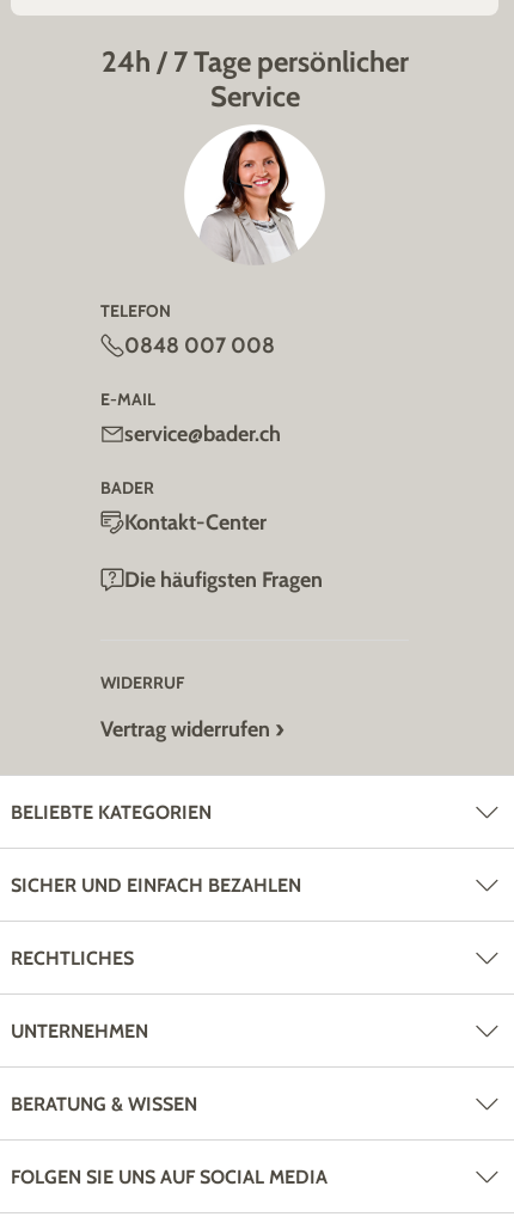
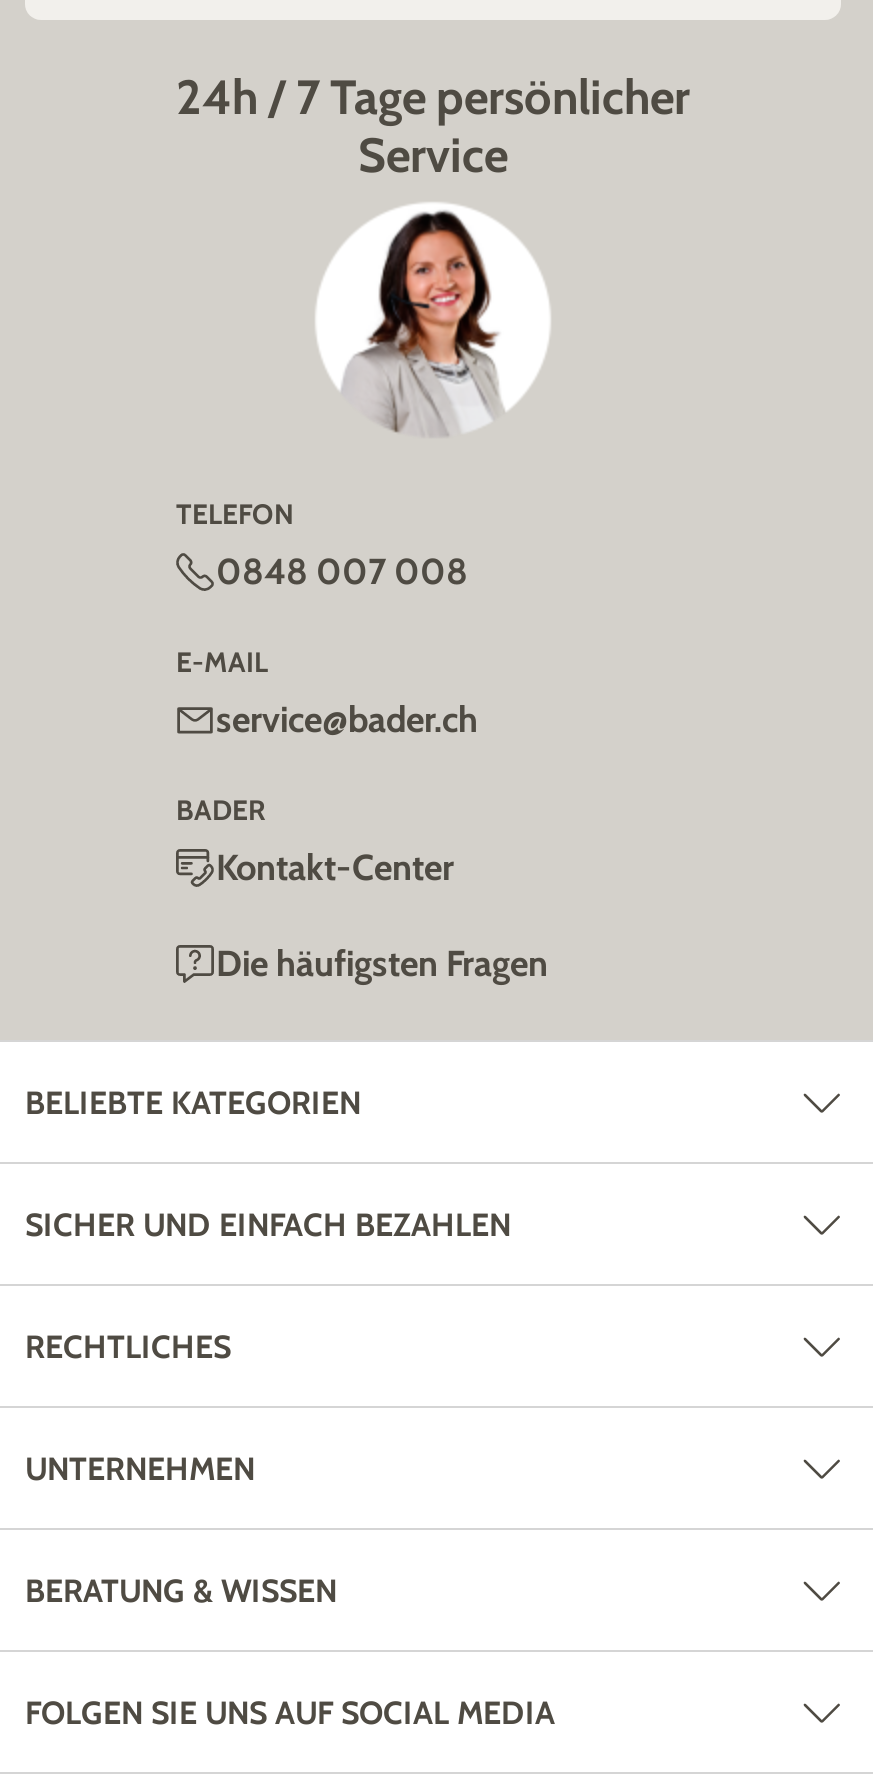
[101,672,271,743] WIDERRUF | Vertrag widerrufen -> none

